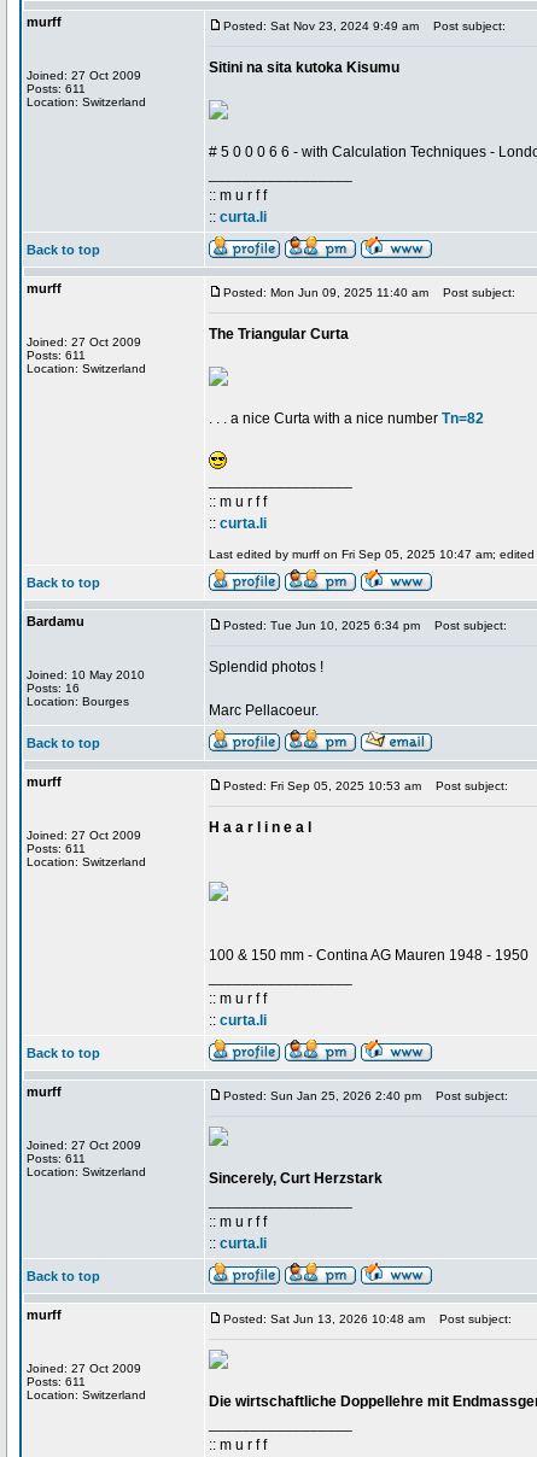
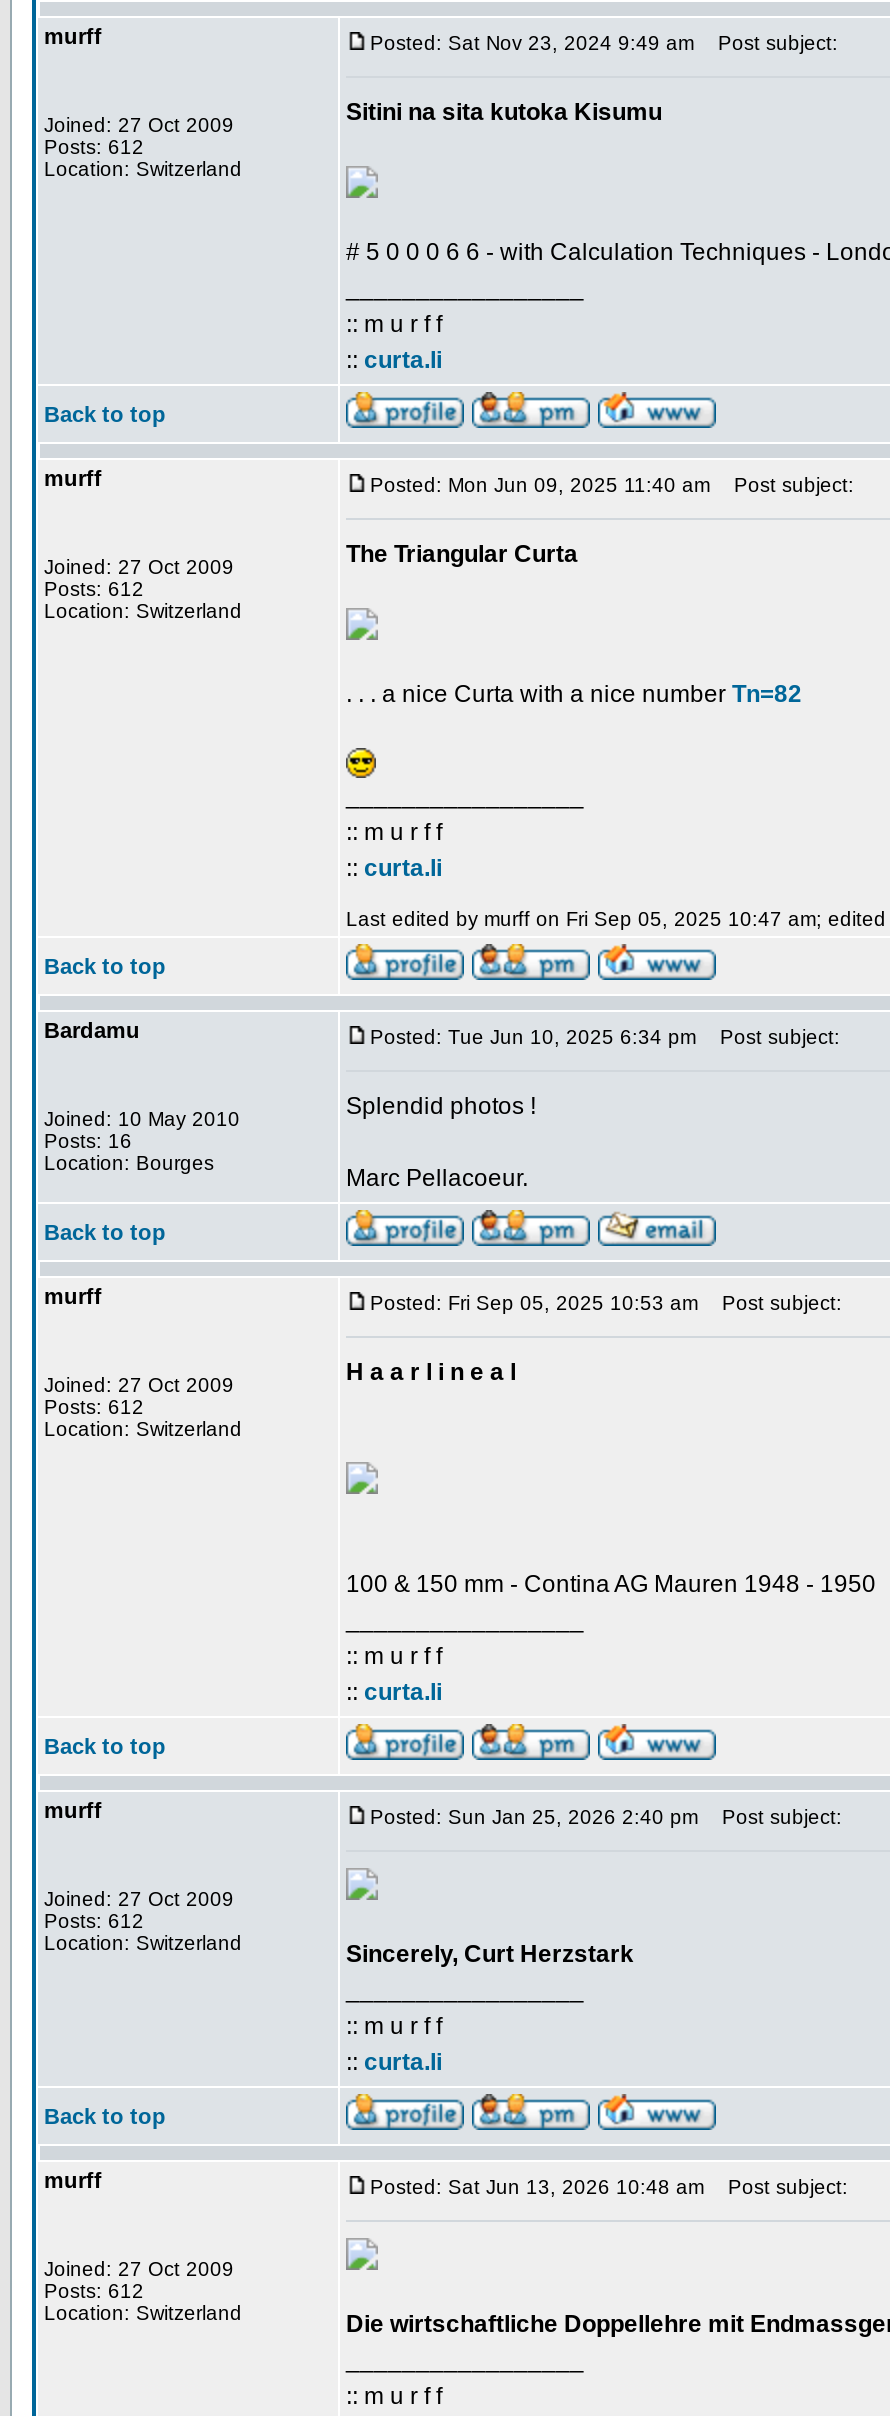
[27,82,86,95] Posts: 611 -> [44,136,144,158] Posts: 612
[27,349,86,362] Posts: 611 -> [44,578,144,600] Posts: 612
[27,842,86,855] Posts: 611 -> [44,1396,144,1418] Posts: 612
[27,1152,86,1165] Posts: 611 -> [44,1910,144,1932] Posts: 612
[27,1375,86,1388] Posts: 611 -> [44,2280,144,2302] Posts: 612

